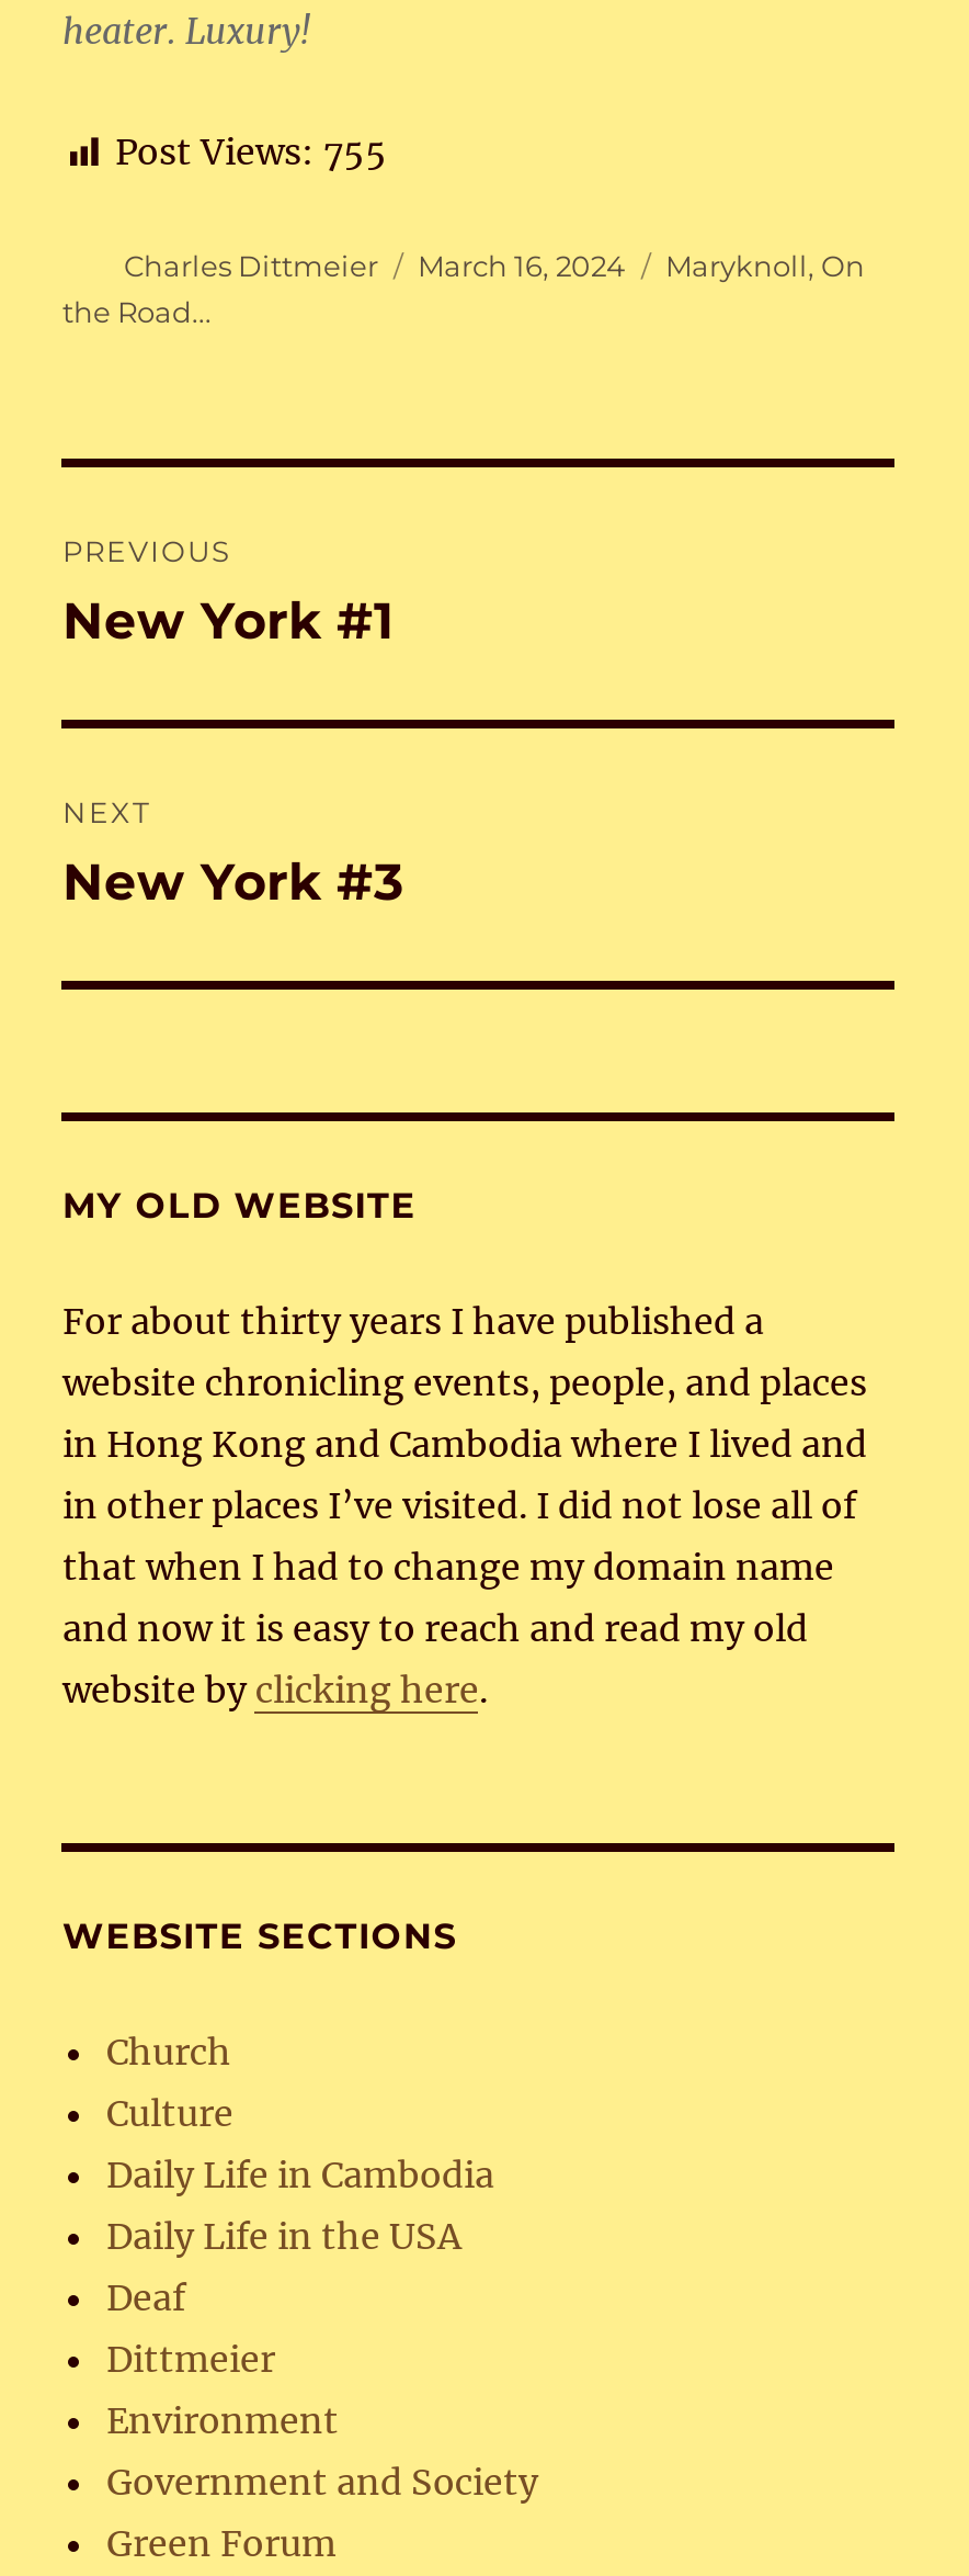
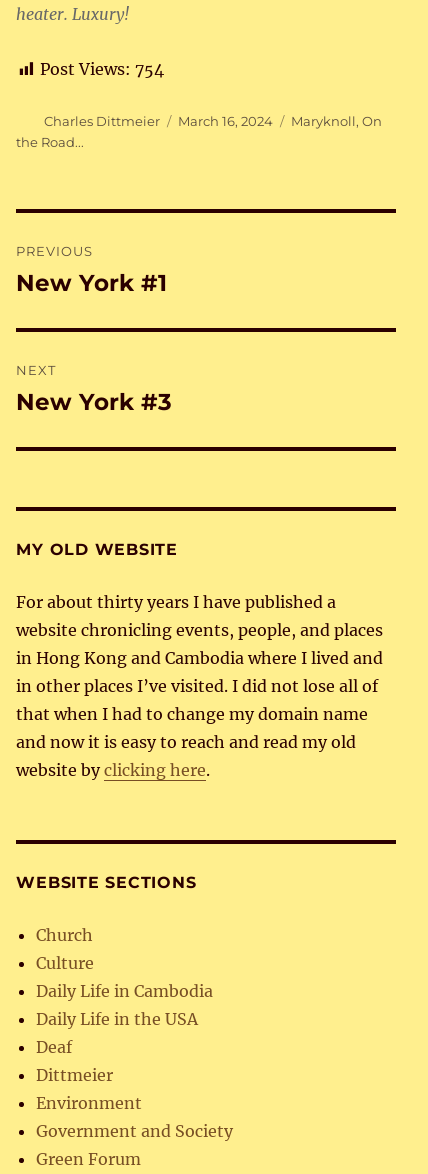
[115,130,387,174] Post Views: 755 -> [40,59,164,79] Post Views: 754

